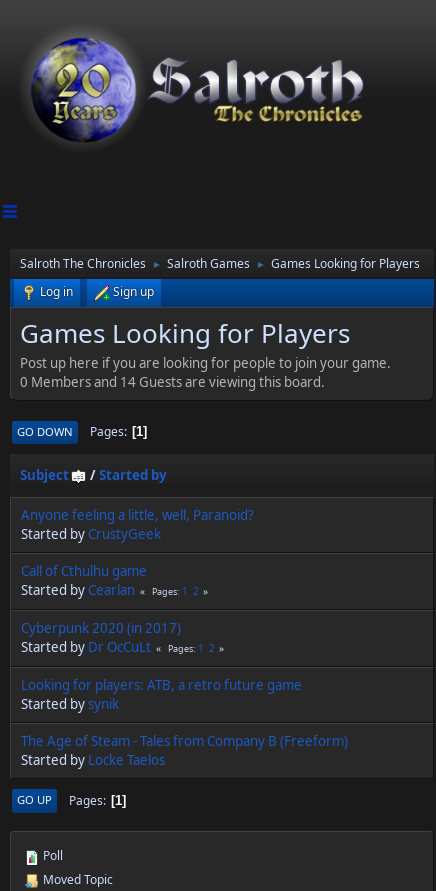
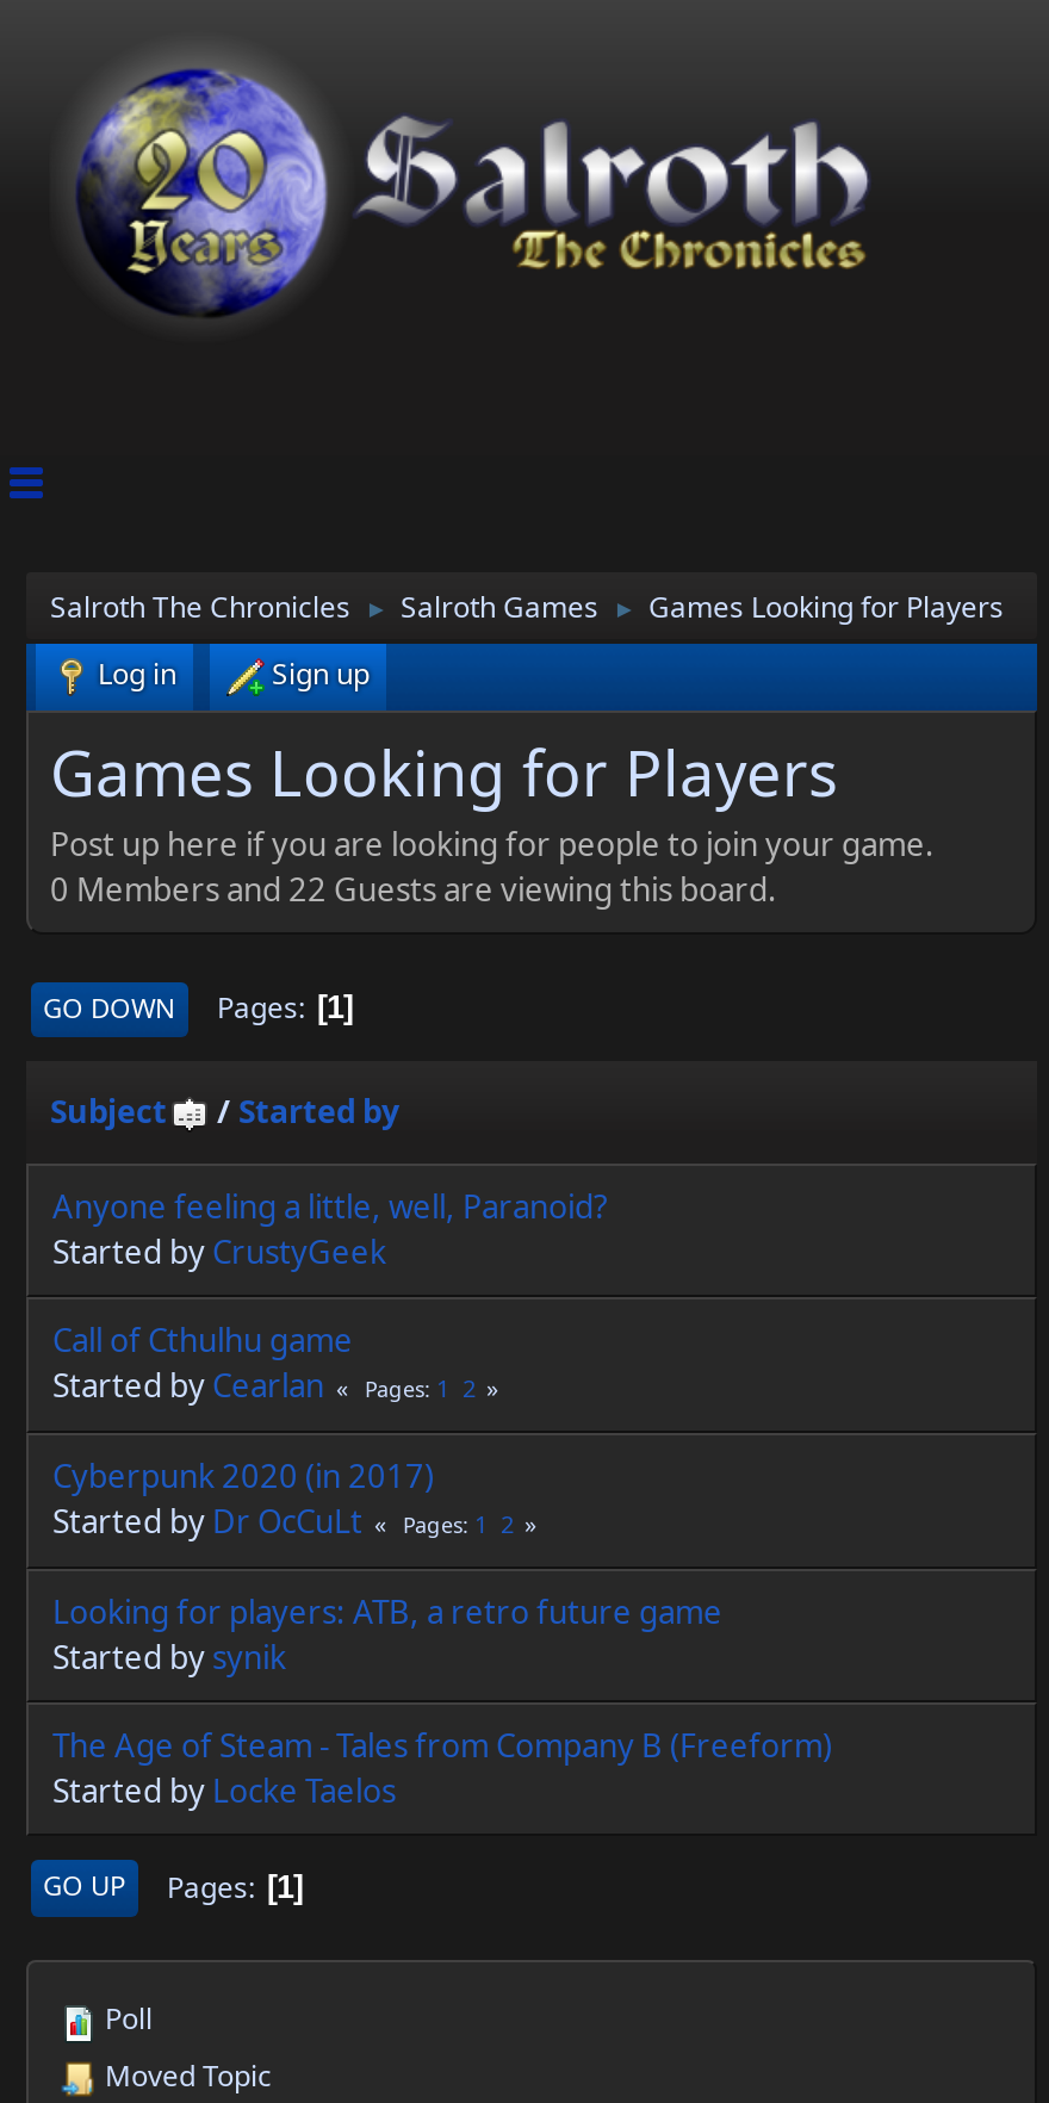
[20,373,325,391] 0 Members and 14 Guests are viewing this board. -> [50,867,777,910] 0 Members and 22 Guests are viewing this board.

